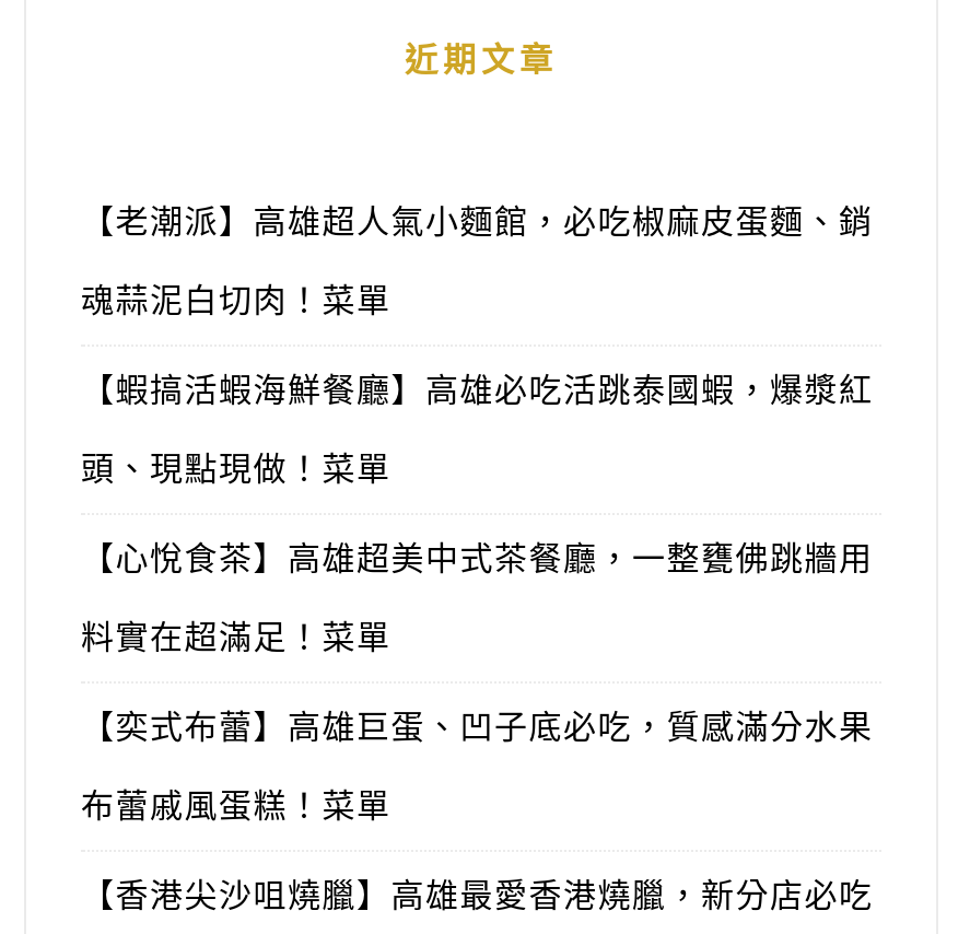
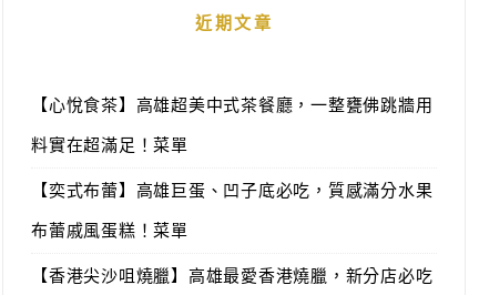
[81,203,873,488] 【老潮派】高雄超人氣小麵館，必吃椒麻皮蛋麵、銷 | 魂蒜泥白切肉！菜單 | 【蝦搞活蝦海鮮餐廳】高雄必吃活跳泰國蝦，爆漿紅 | 頭、現點現做！菜單 -> none

